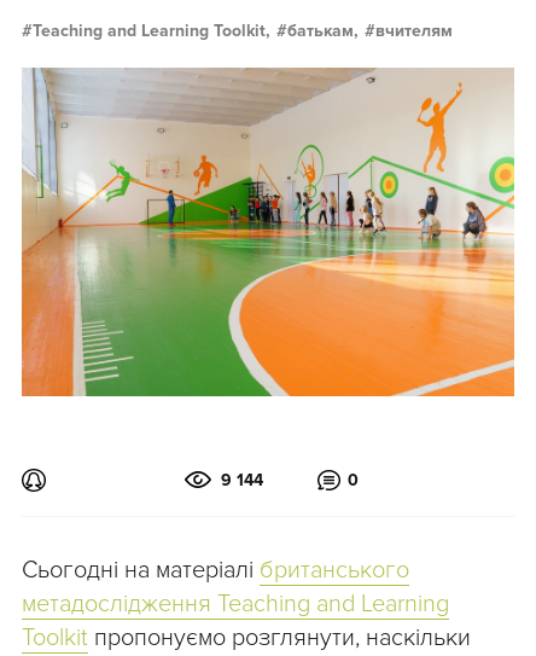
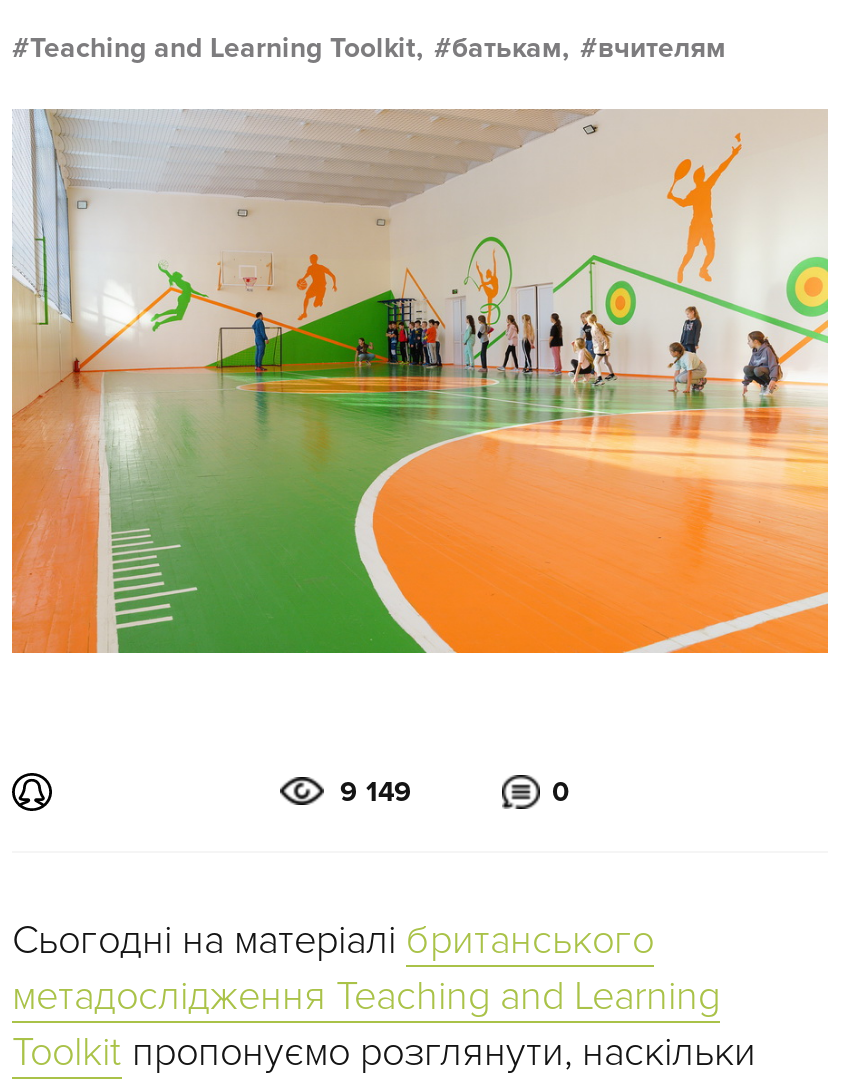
[220,469,263,490] 9 144 -> [340,774,412,808] 9 149

